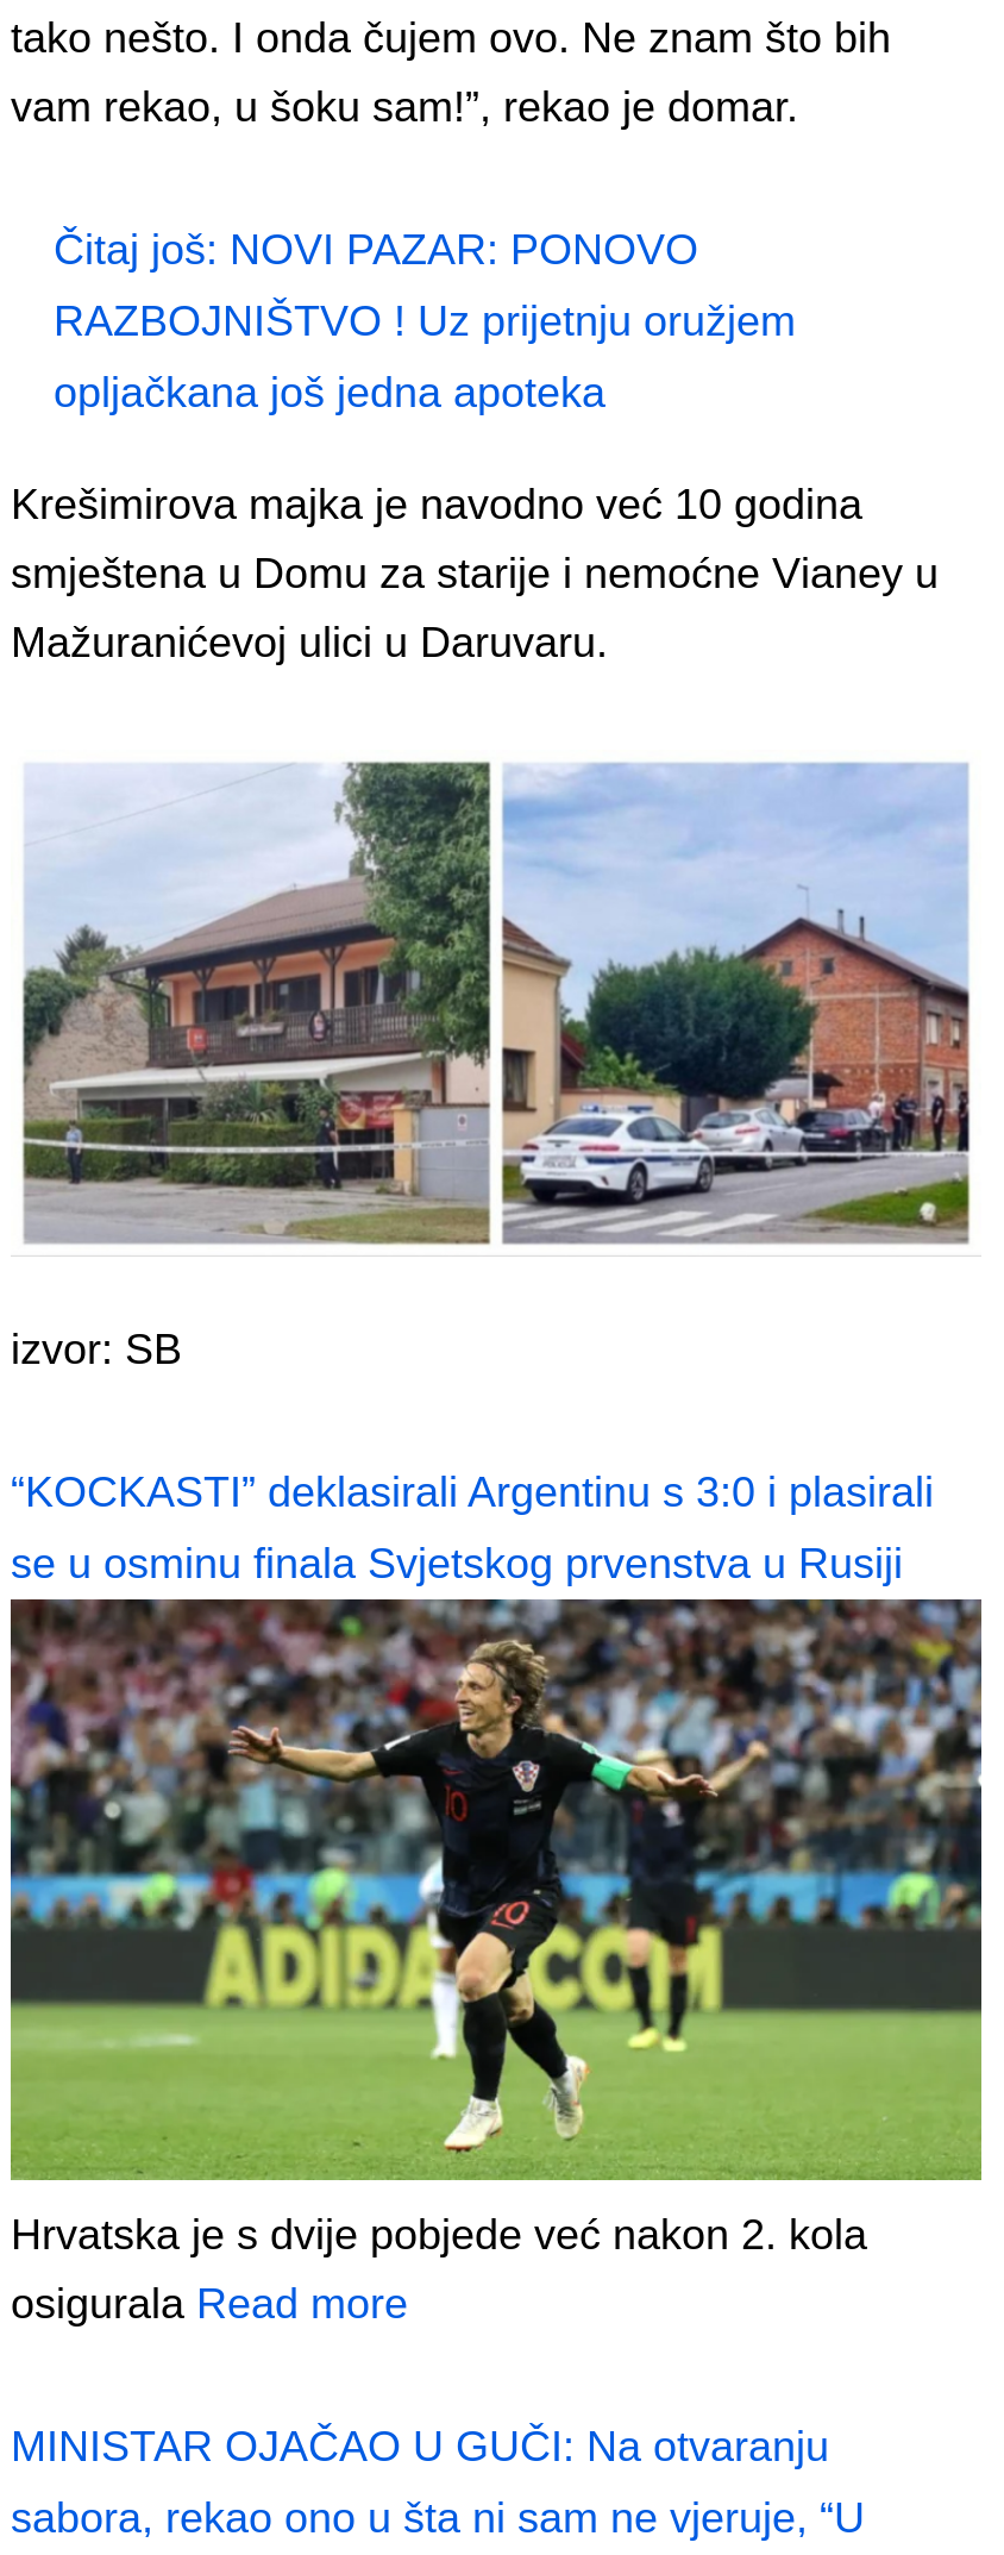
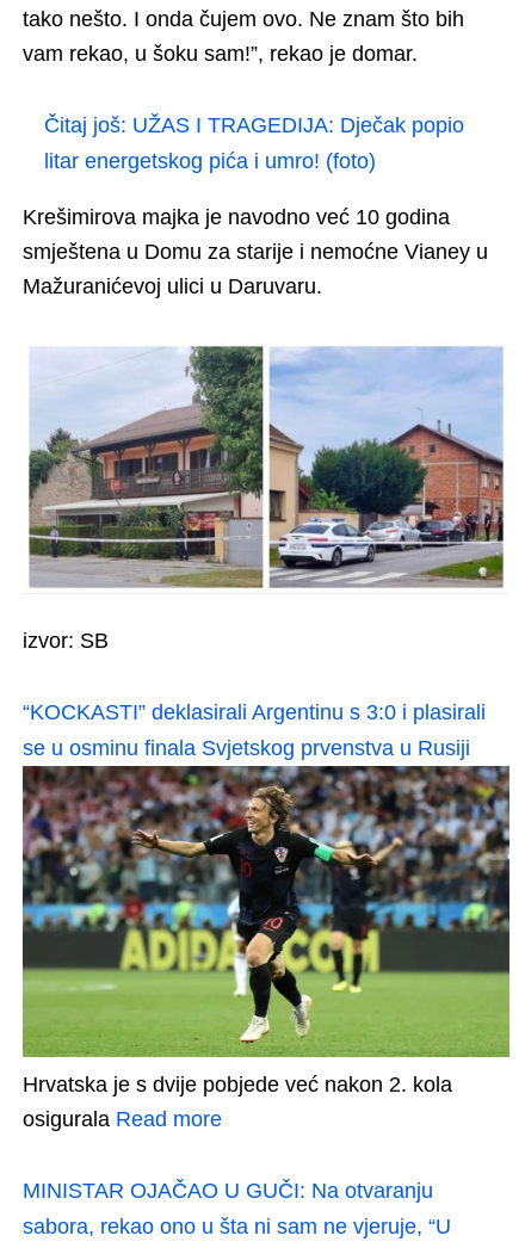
[54,225,796,415] Čitaj još: NOVI PAZAR: PONOVO | RAZBOJNIŠTVO ! Uz prijetnju oružjem | opljačkana još jedna apoteka -> [44,113,464,172] Čitaj još: UŽAS I TRAGEDIJA: Dječak popio | litar energetskog pića i umro! (foto)

